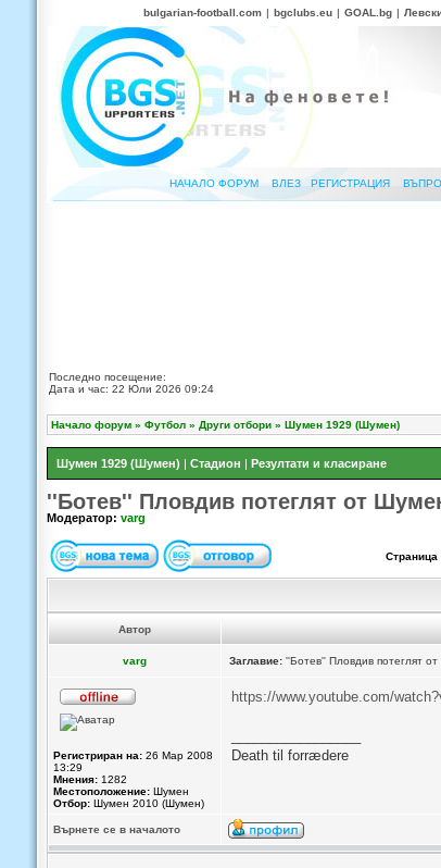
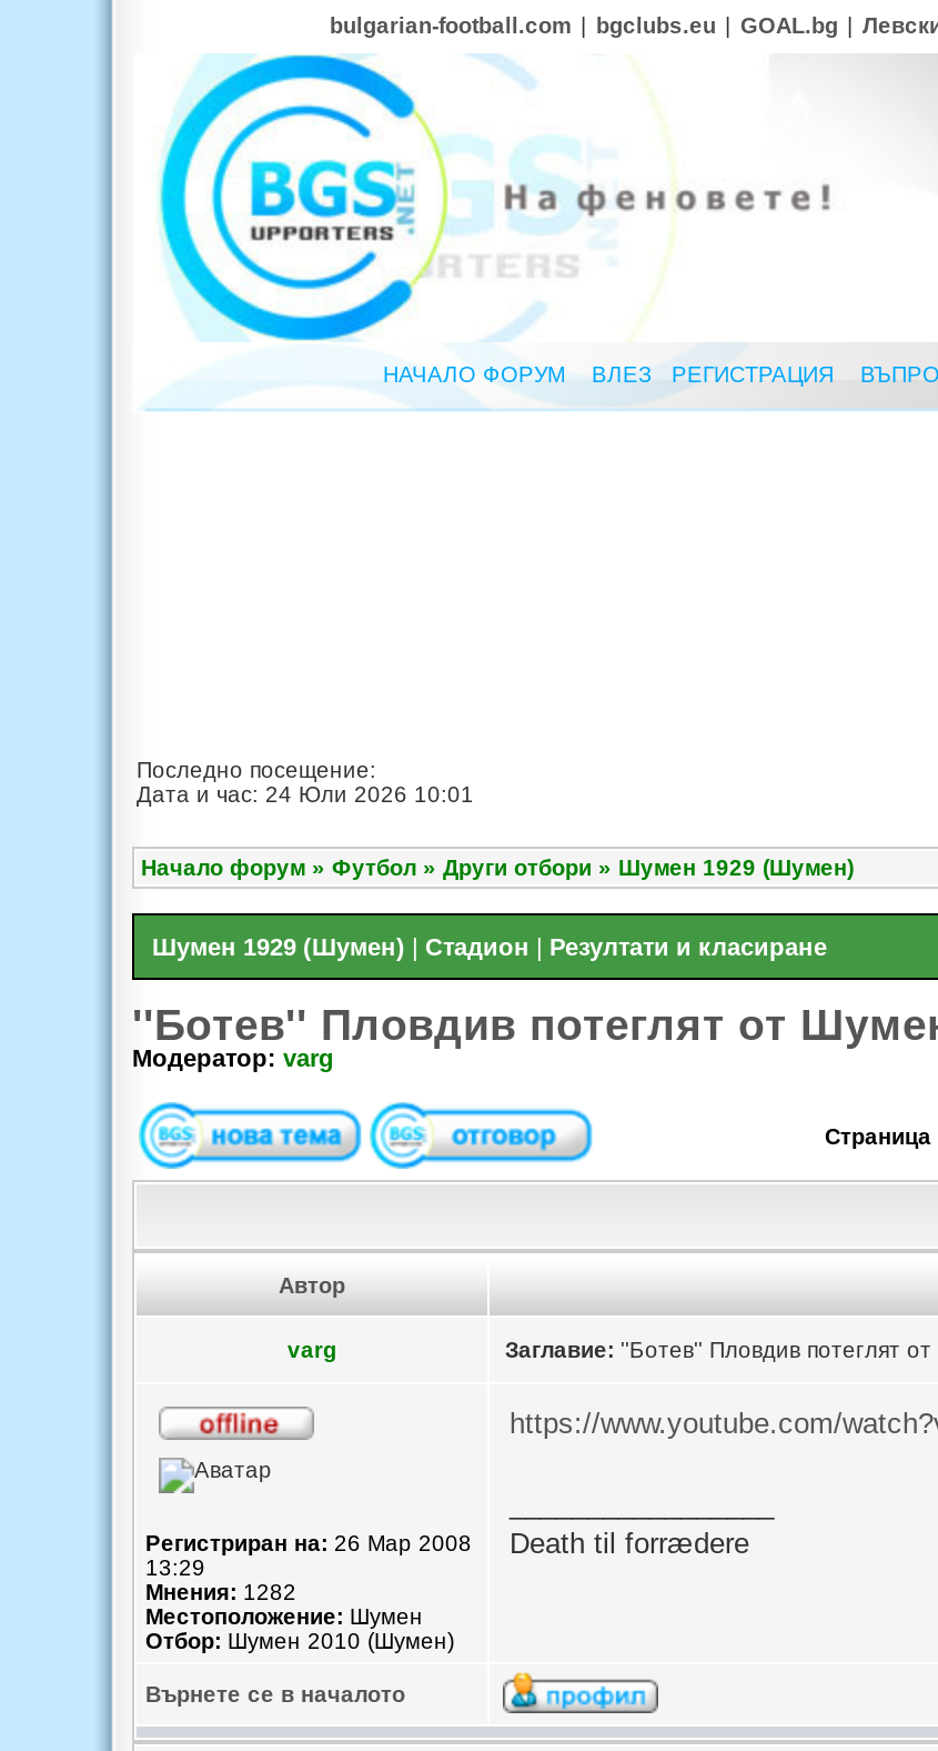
[49,383,214,395] Дата и час: 22 Юли 2026 09:24 -> [137,782,474,807] Дата и час: 24 Юли 2026 10:01

